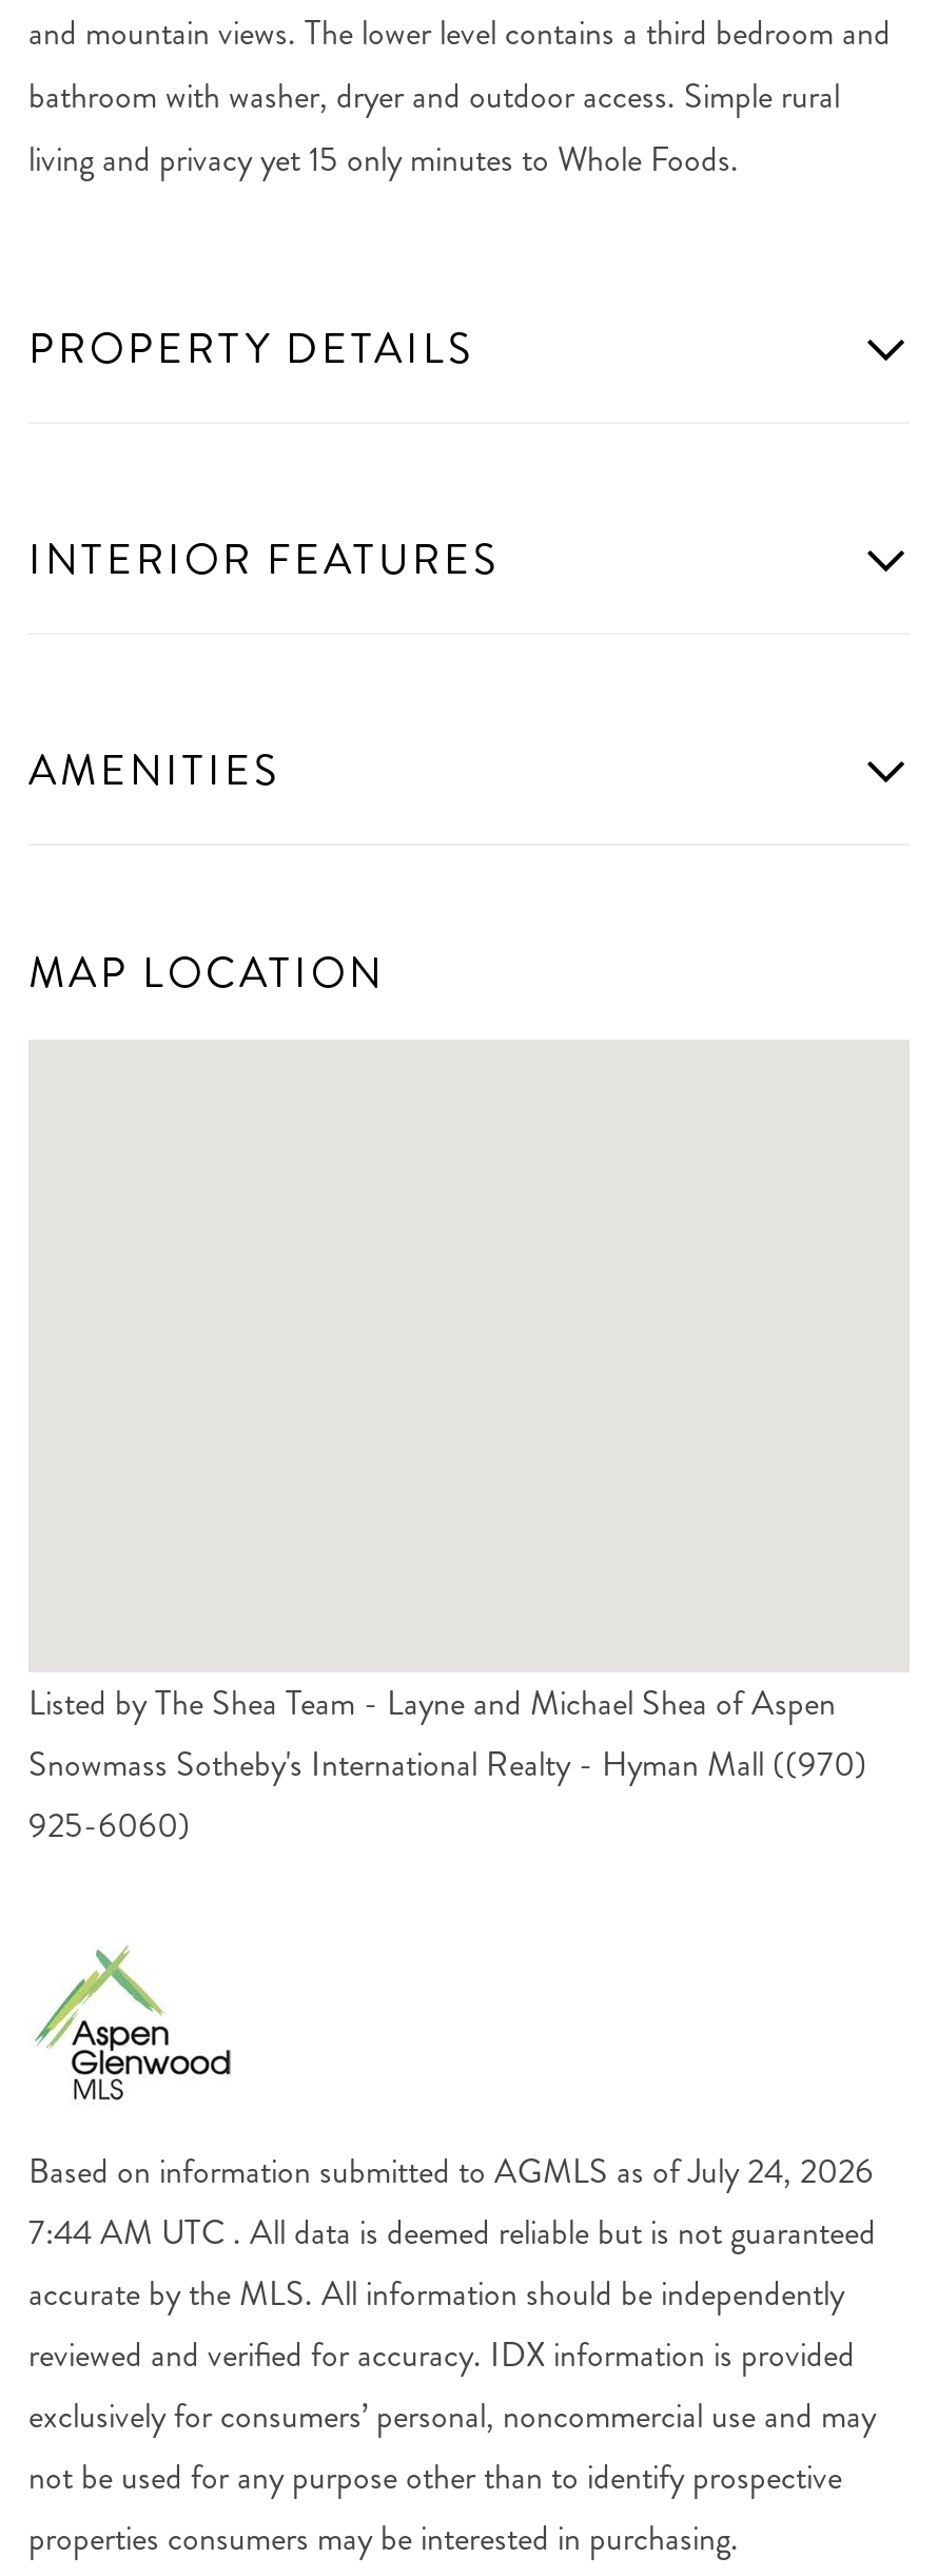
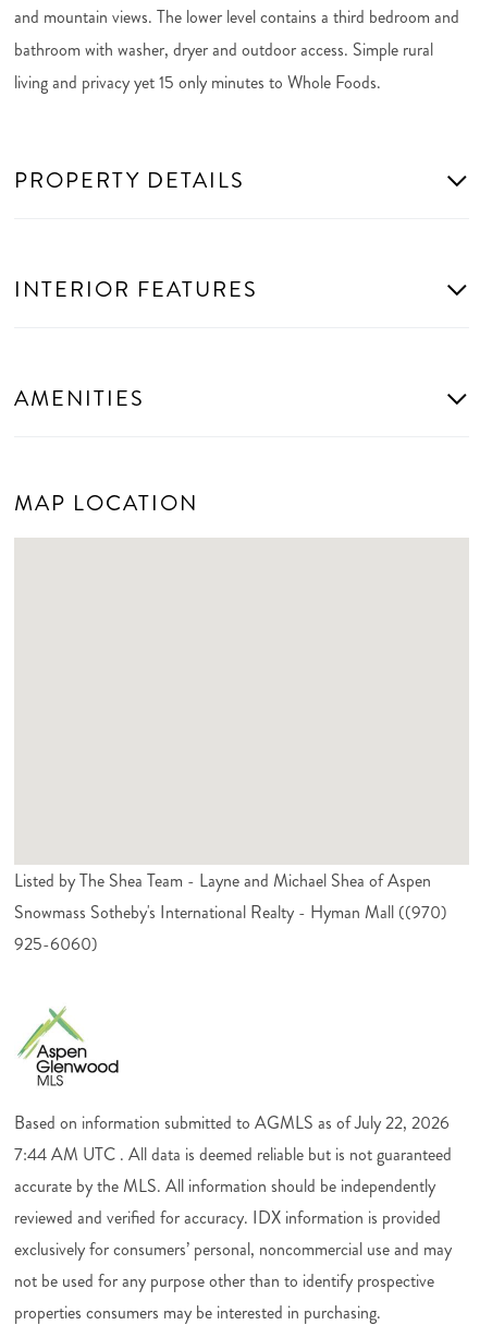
[28,2147,874,2195] Based on information submitted to AGMLS as of July 24, 2026 -> [14,1110,450,1135] Based on information submitted to AGMLS as of July 22, 2026

